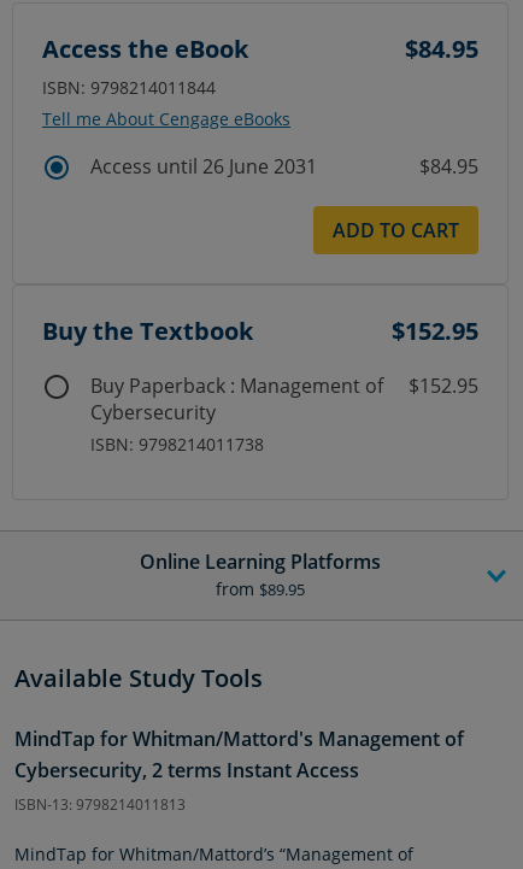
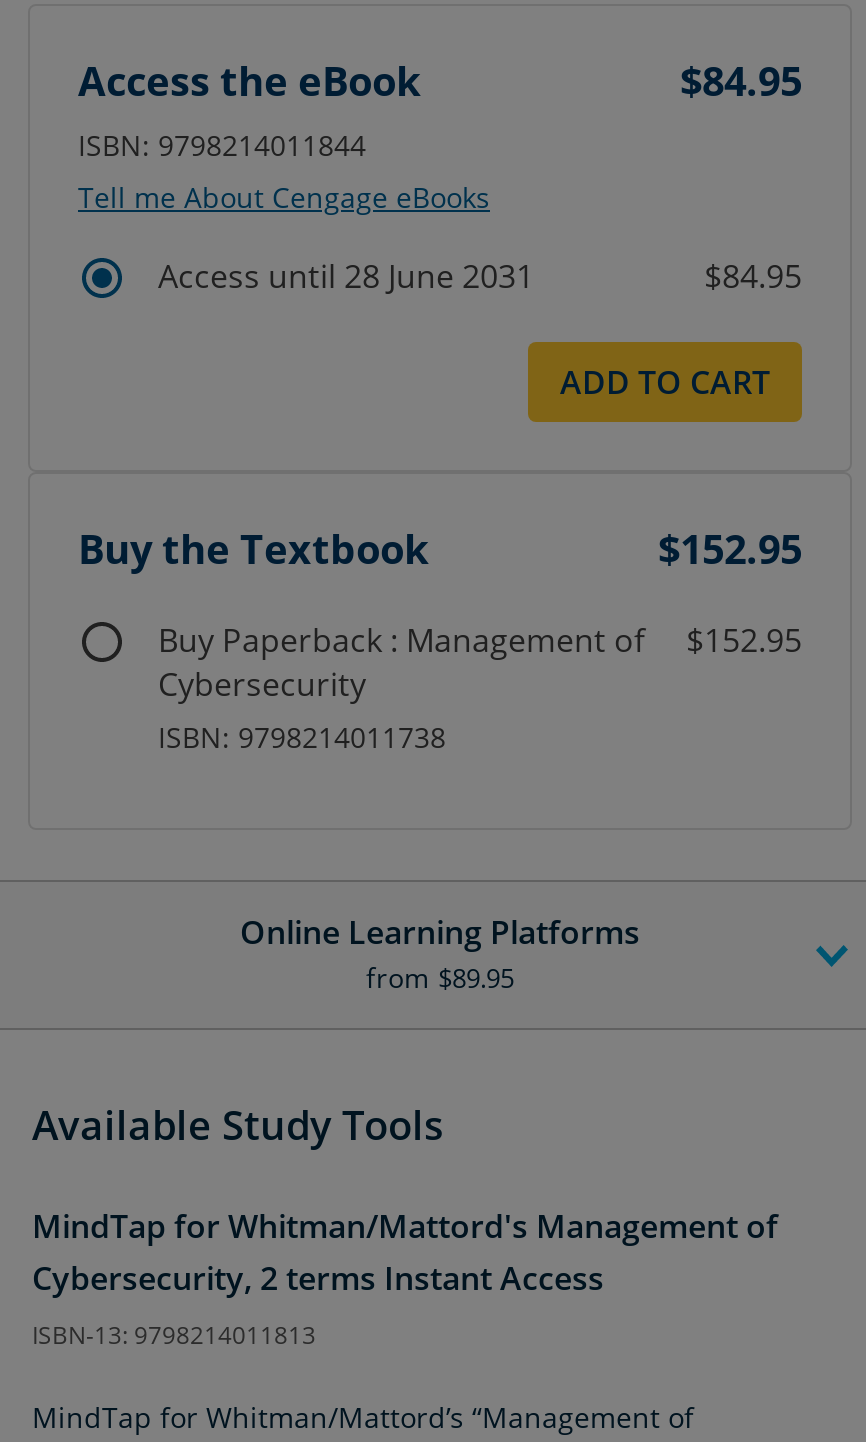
[90,153,317,179] Access until 26 June 2031 -> [158,253,534,297] Access until 28 June 2031

